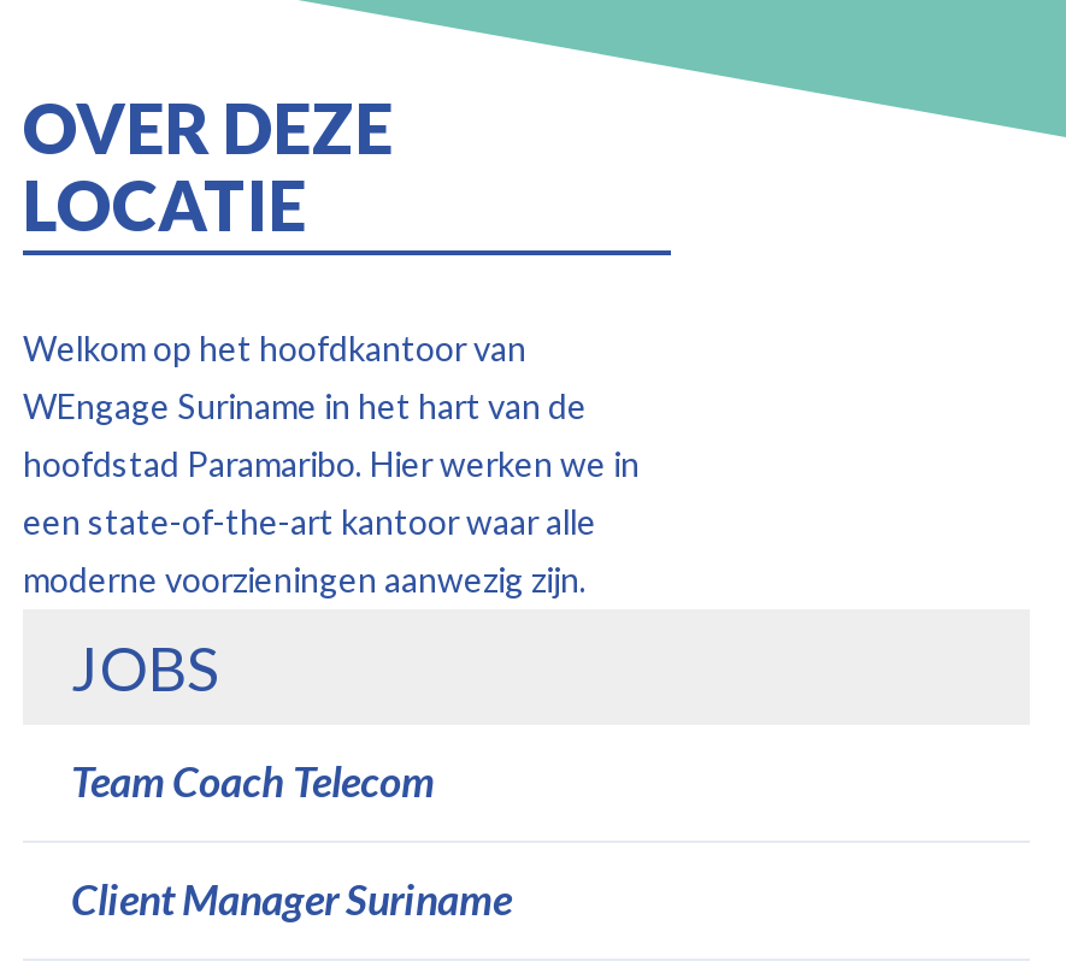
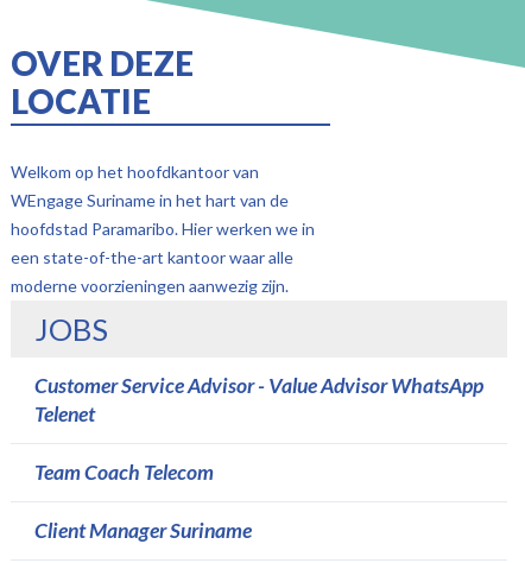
none -> [34,373,483,426] Customer Service Advisor - Value Advisor WhatsApp | Telenet

